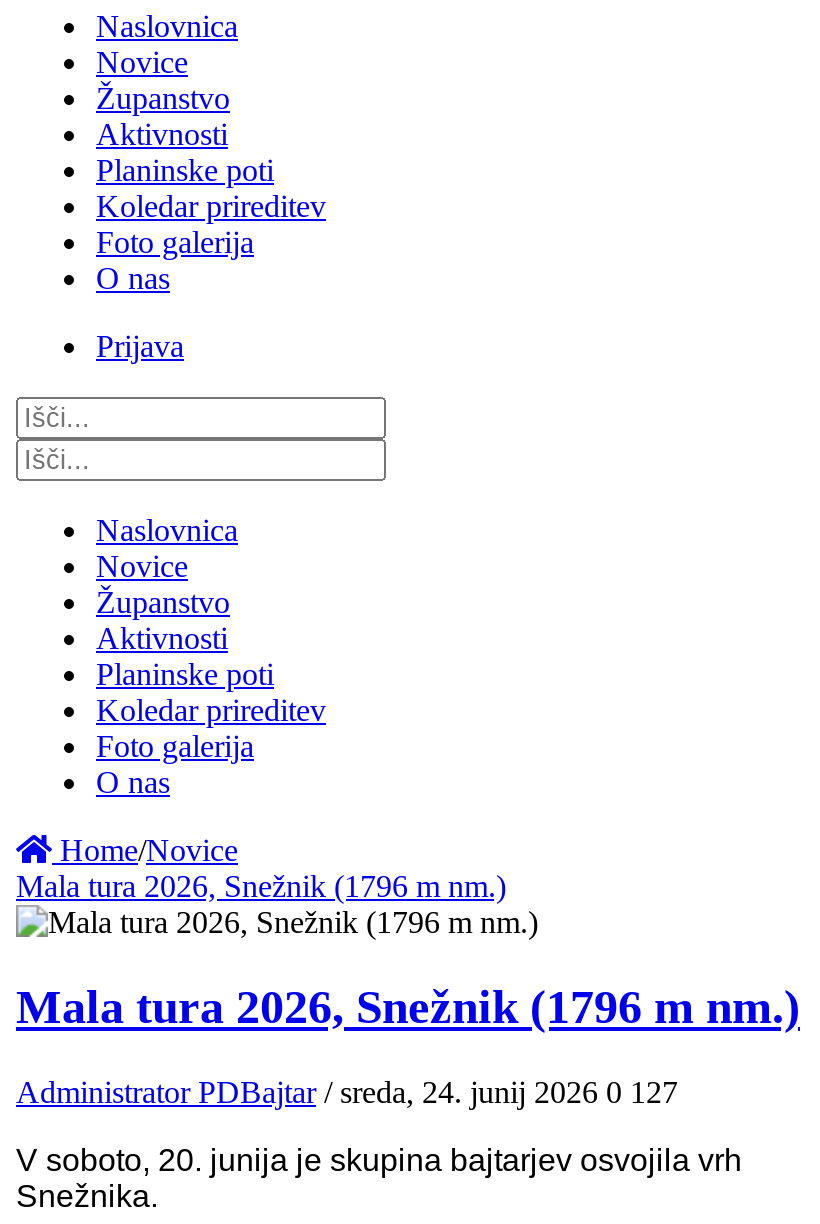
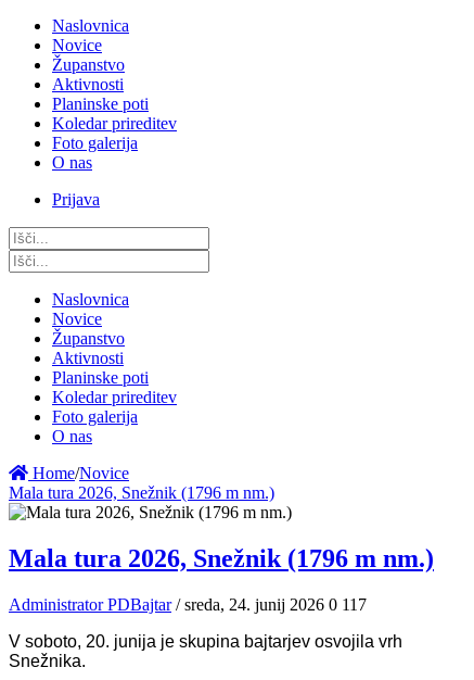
[16,1075,678,1109] Administrator PDBajtar / sreda, 24. junij 2026 0 127 -> [9,595,367,614] Administrator PDBajtar / sreda, 24. junij 2026 0 117

